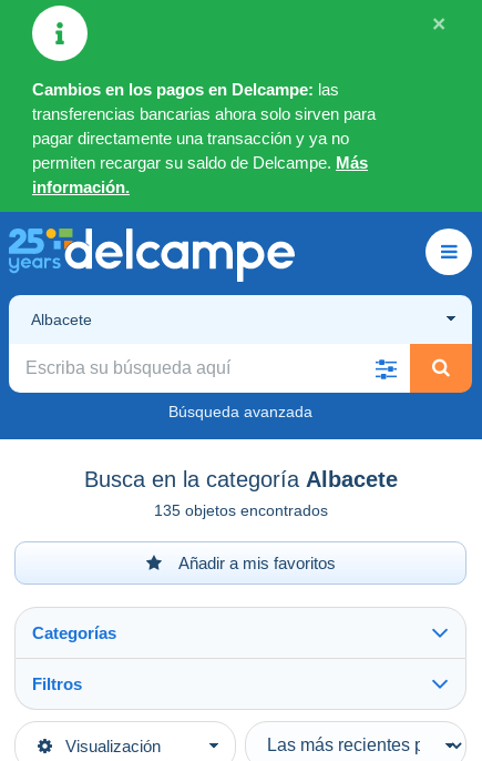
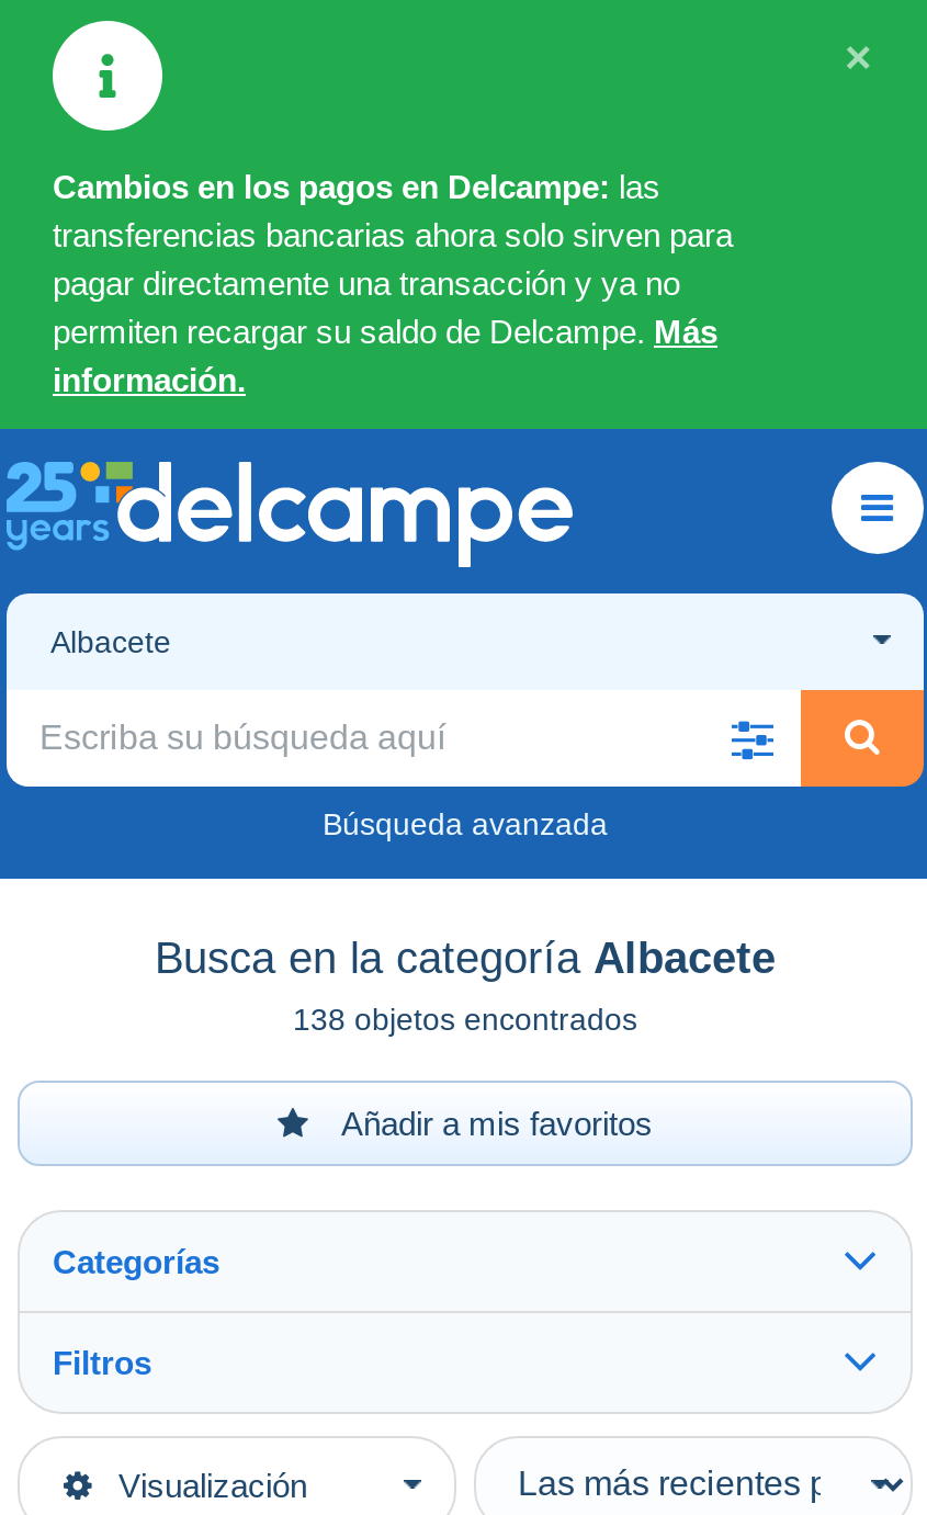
[153,501,327,519] 135 objetos encontrados -> [293,1001,637,1036] 138 objetos encontrados

